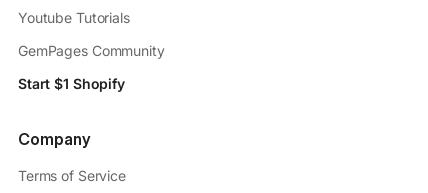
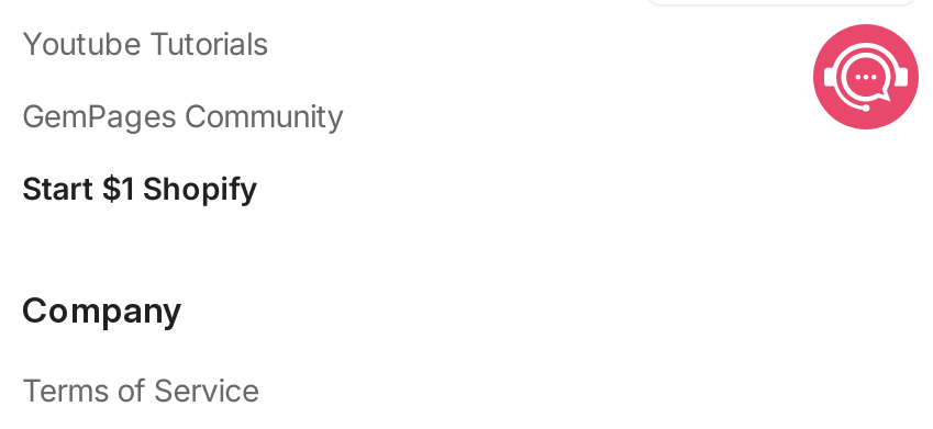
none -> [811,22,921,132] [image]

